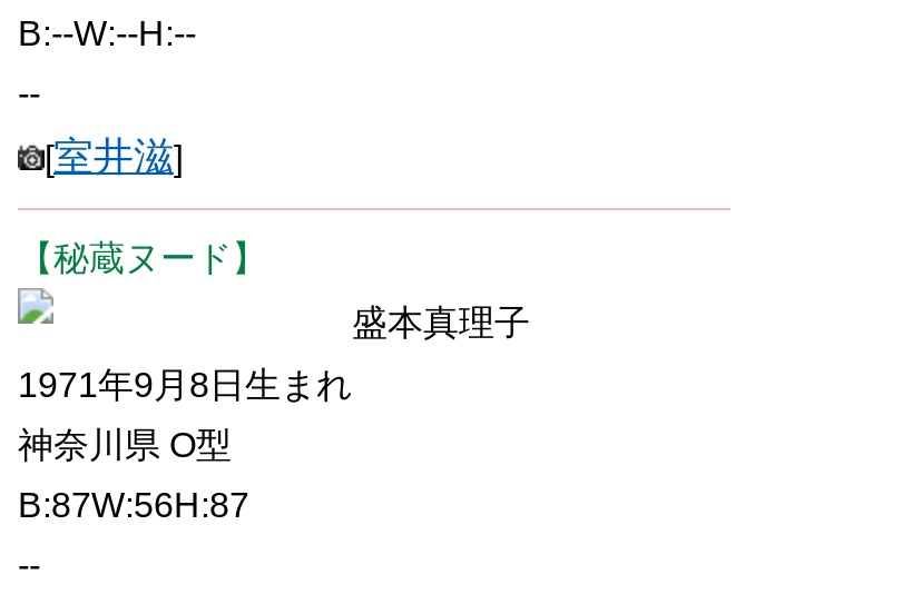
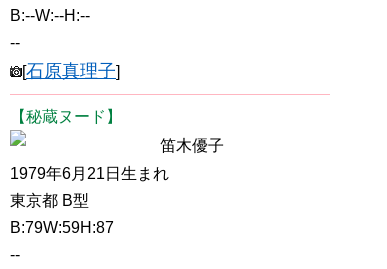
[45,134,183,178] [室井滋] -> [22,61,120,81] [石原真理子]
[352,303,530,341] 盛本真理子 -> [160,137,224,154] 笛木優子
[18,365,352,403] 1971年9月8日生まれ -> [10,165,169,182] 1979年6月21日生まれ
[18,425,232,463] 神奈川県 O型 -> [10,192,89,209] 東京都 B型
[18,485,249,523] B:87W:56H:87 -> [10,219,114,236] B:79W:59H:87

